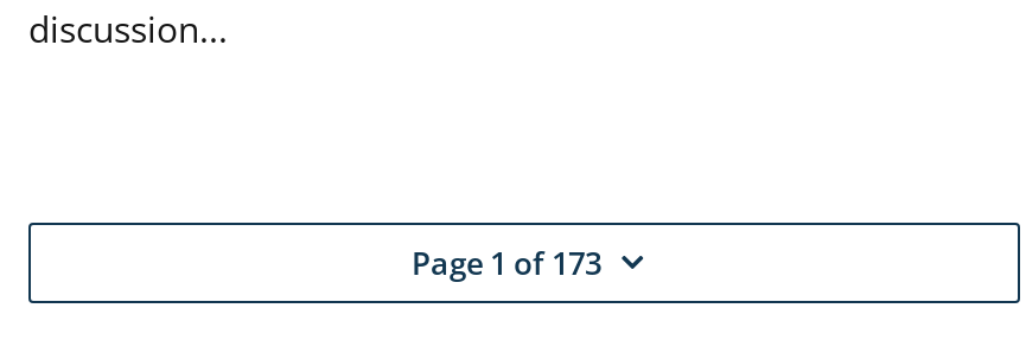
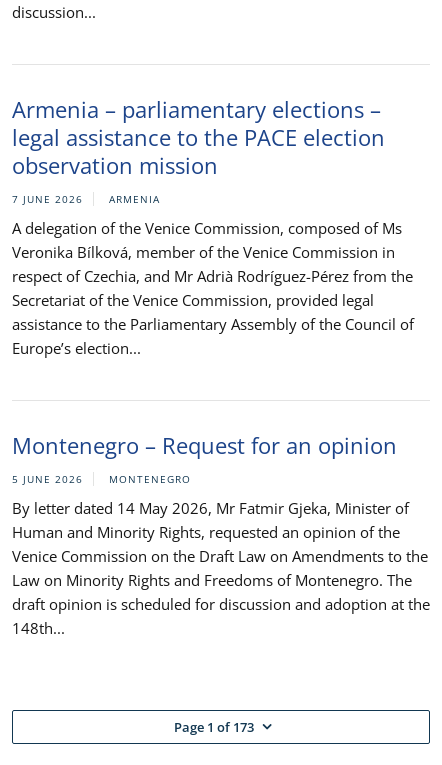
none -> [12,94,430,638] Armenia – parliamentary elections – | legal assistance to the PACE election | observation mission | 7 JUNE 2026 | ARMENIA | A delegation of the Venice Commission, composed of Ms | Veronika Bílková, member of the Venice Commission in | respect of Czechia, and Mr Adrià Rodríguez-Pérez from the | Secretariat of the Venice Commission, provided legal | assistance to the Parliamentary Assembly of the Council of | Europe’s election... | Montenegro – Request for an opinion | 5 JUNE 2026 | MONTENEGRO | By letter dated 14 May 2026, Mr Fatmir Gjeka, Minister of | Human and Minority Rights, requested an opinion of the | Venice Commission on the Draft Law on Amendments to the | Law on Minority Rights and Freedoms of Montenegro. The | draft opinion is scheduled for discussion and adoption at the | 148th...

